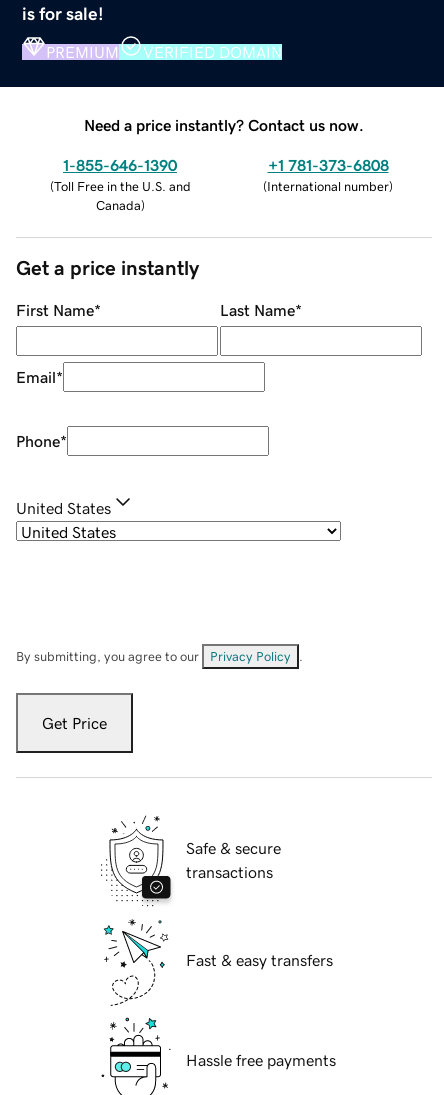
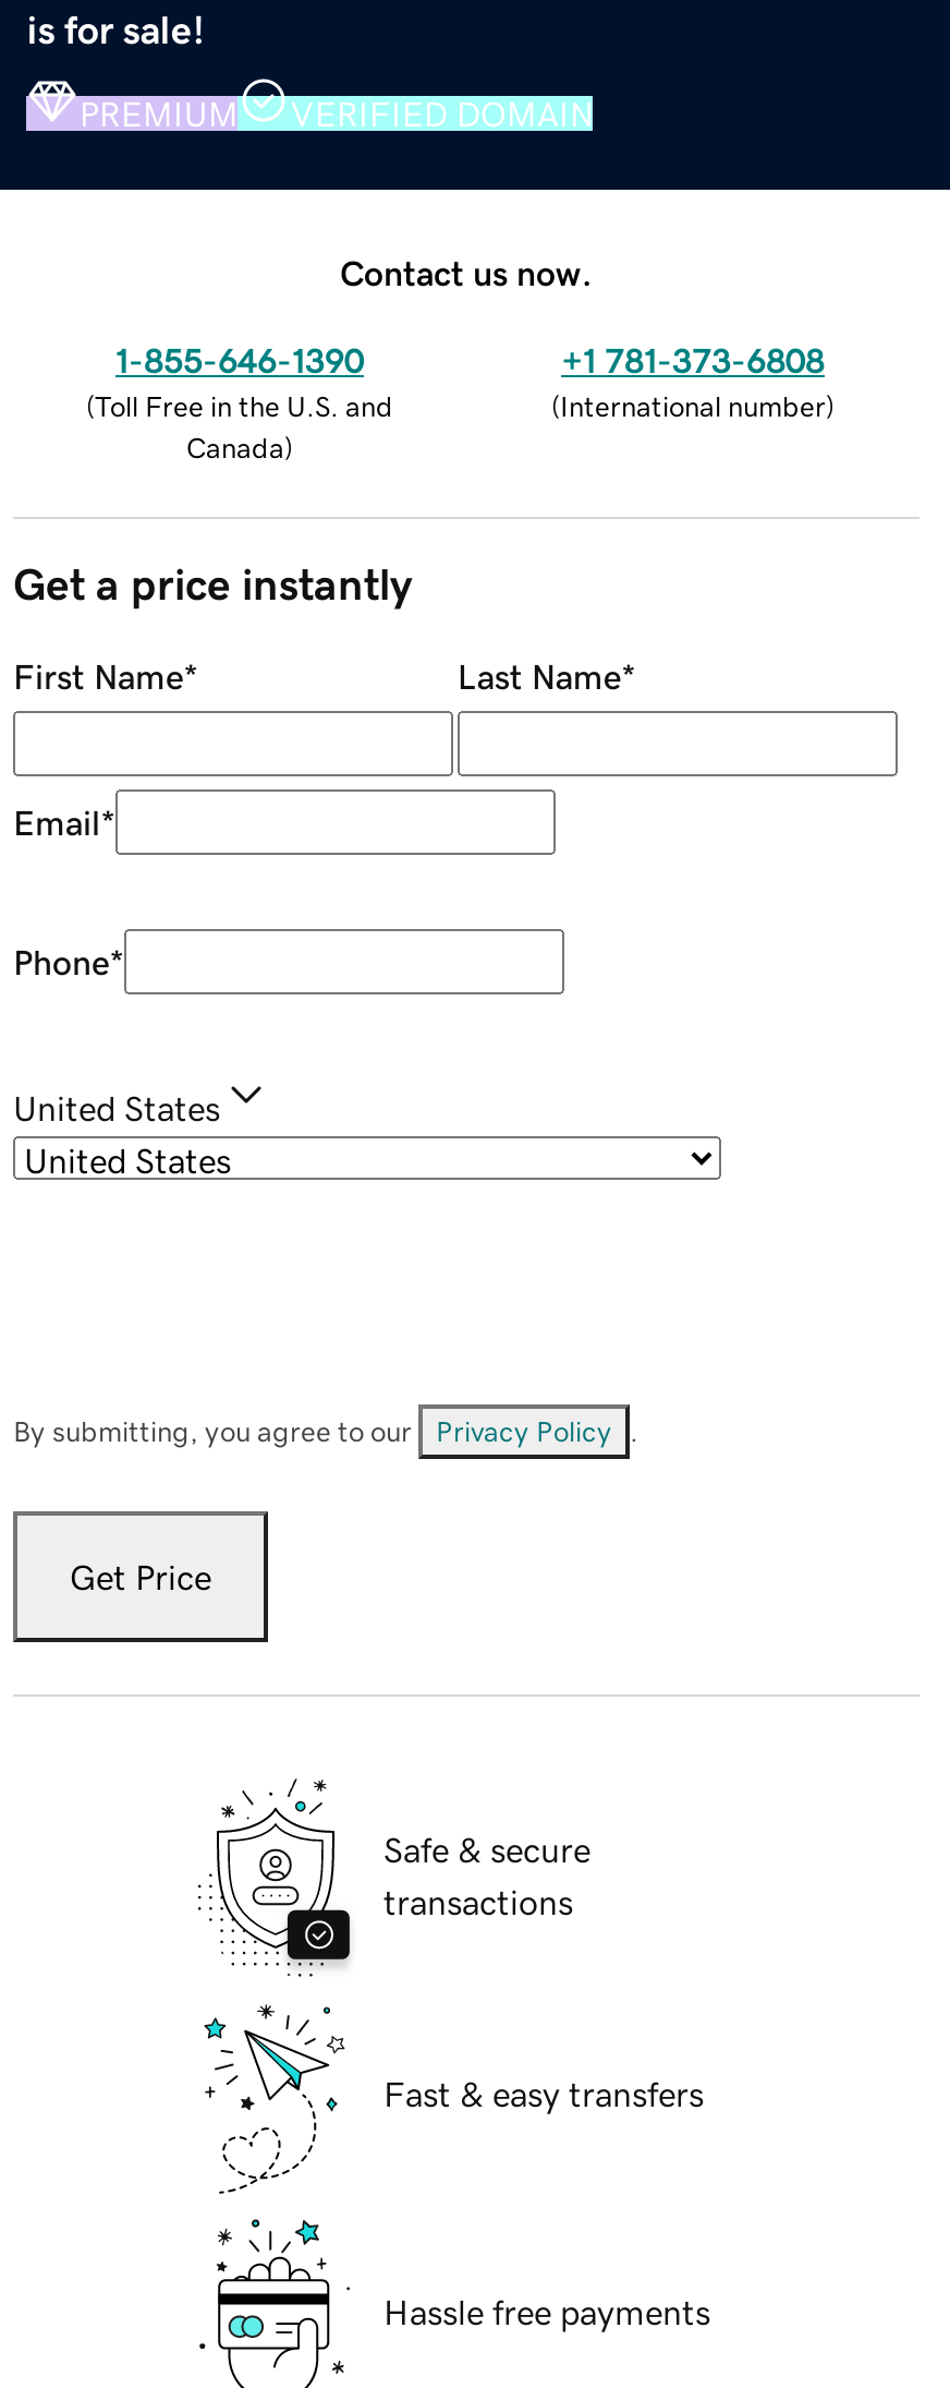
[84,117,364,133] Need a price instantly? Contact us now. -> [340,254,593,289] Contact us now.

